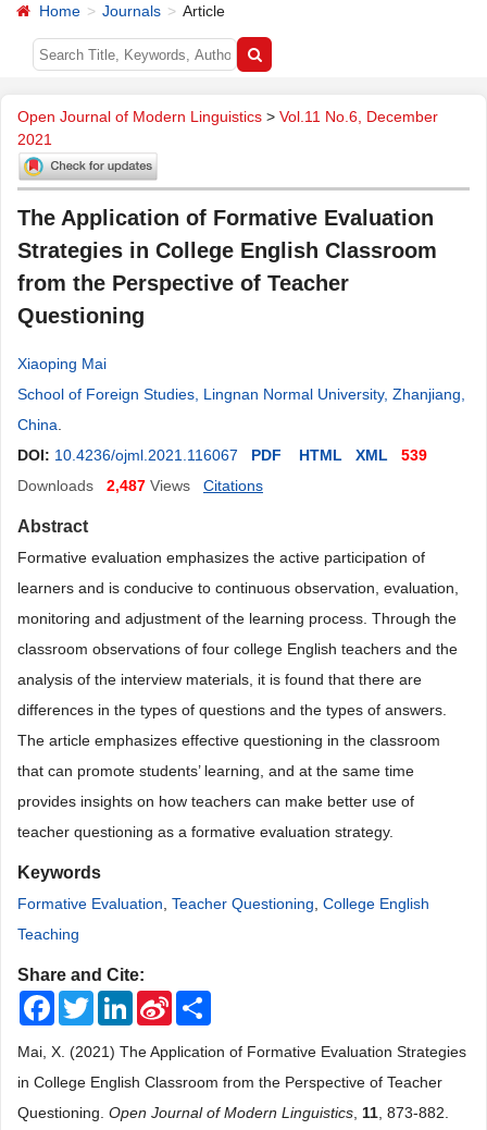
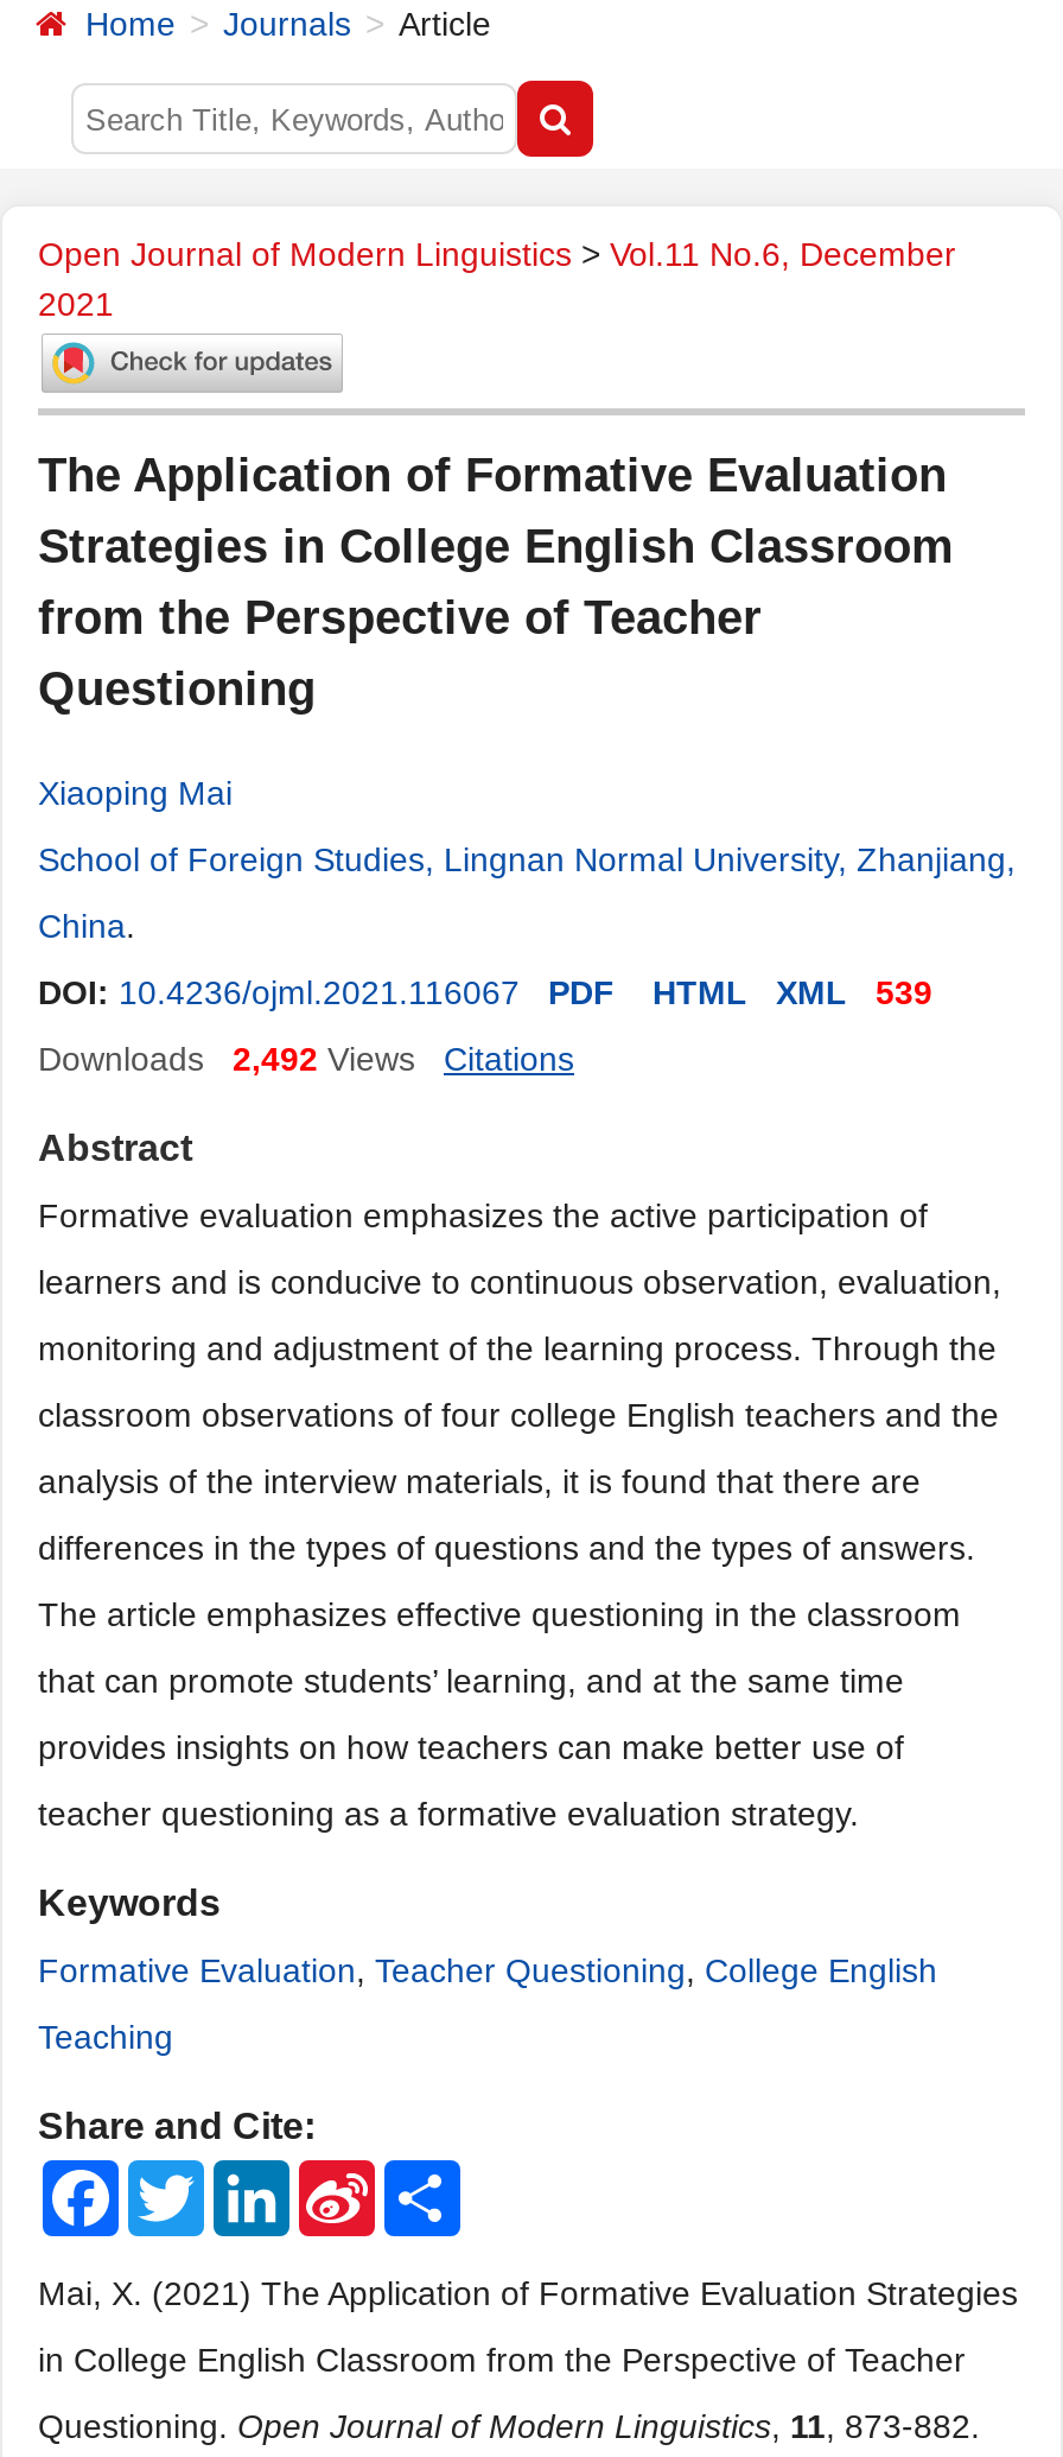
[17,477,190,494] Downloads 2,487 Views -> [38,1040,415,1078] Downloads 2,492 Views

